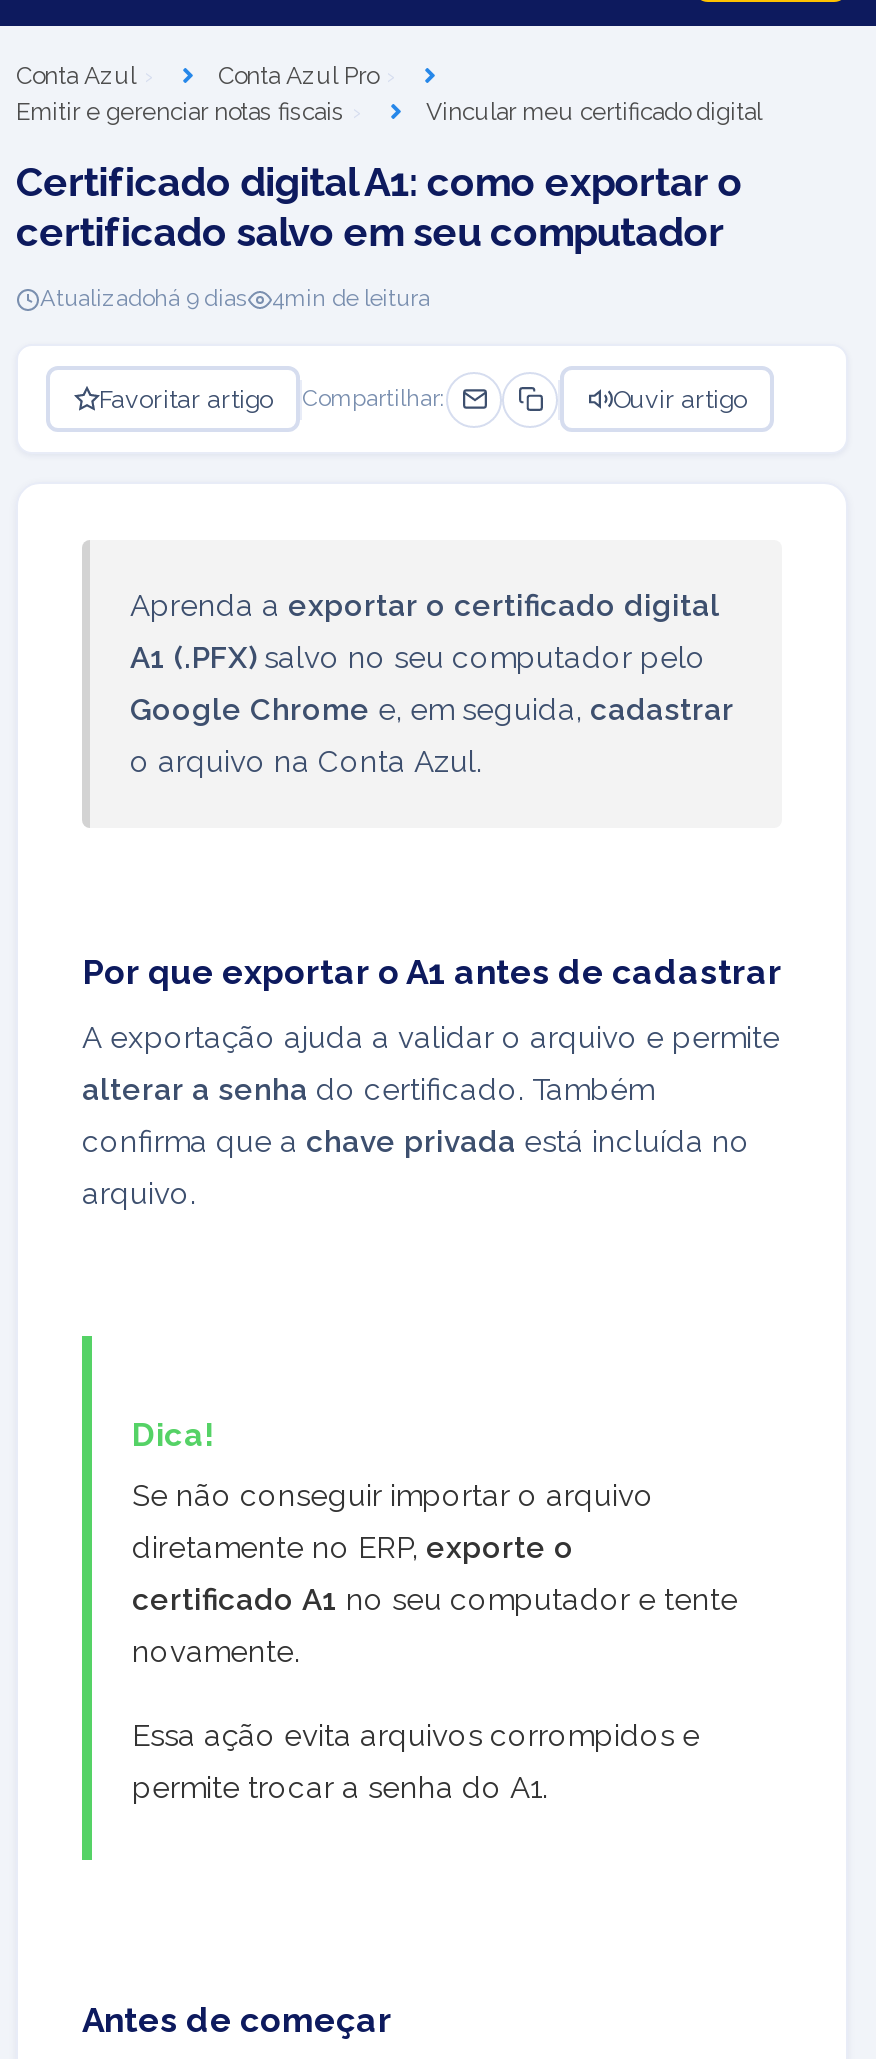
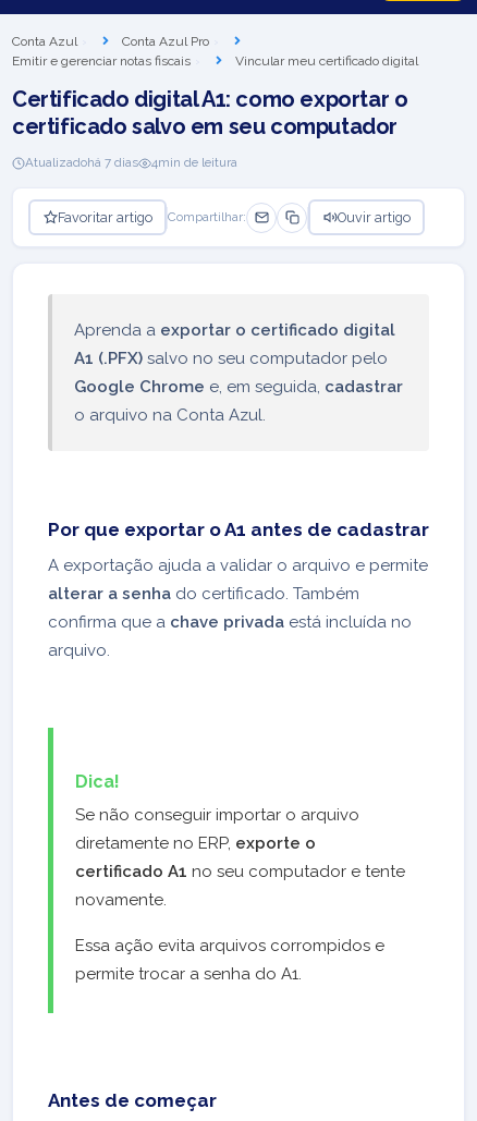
[40,284,248,312] Atualizadohá 9 dias -> [25,155,138,170] Atualizadohá 7 dias

